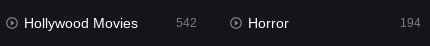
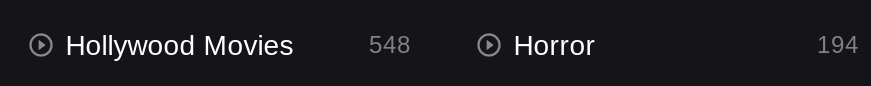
[176,16,197,30] 542 -> [369,31,411,59] 548

